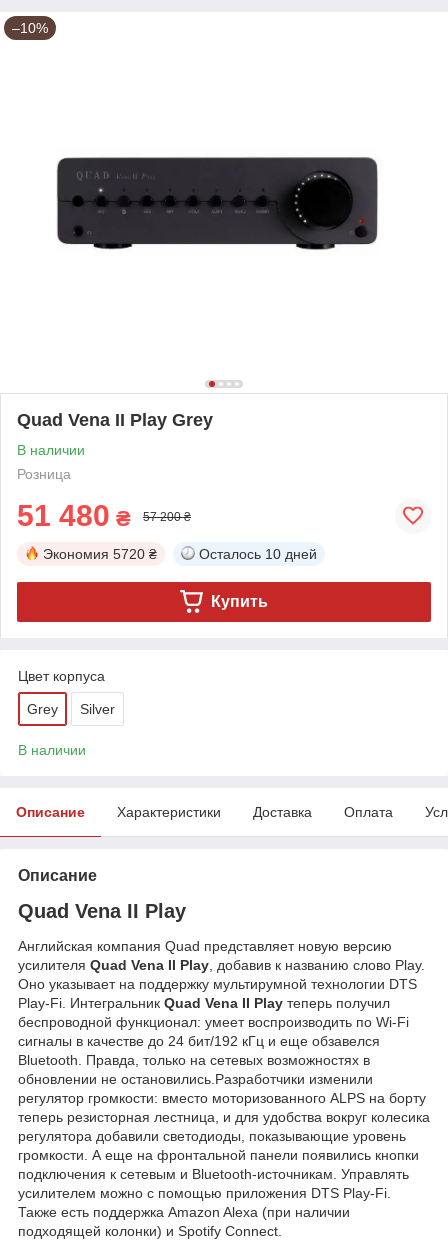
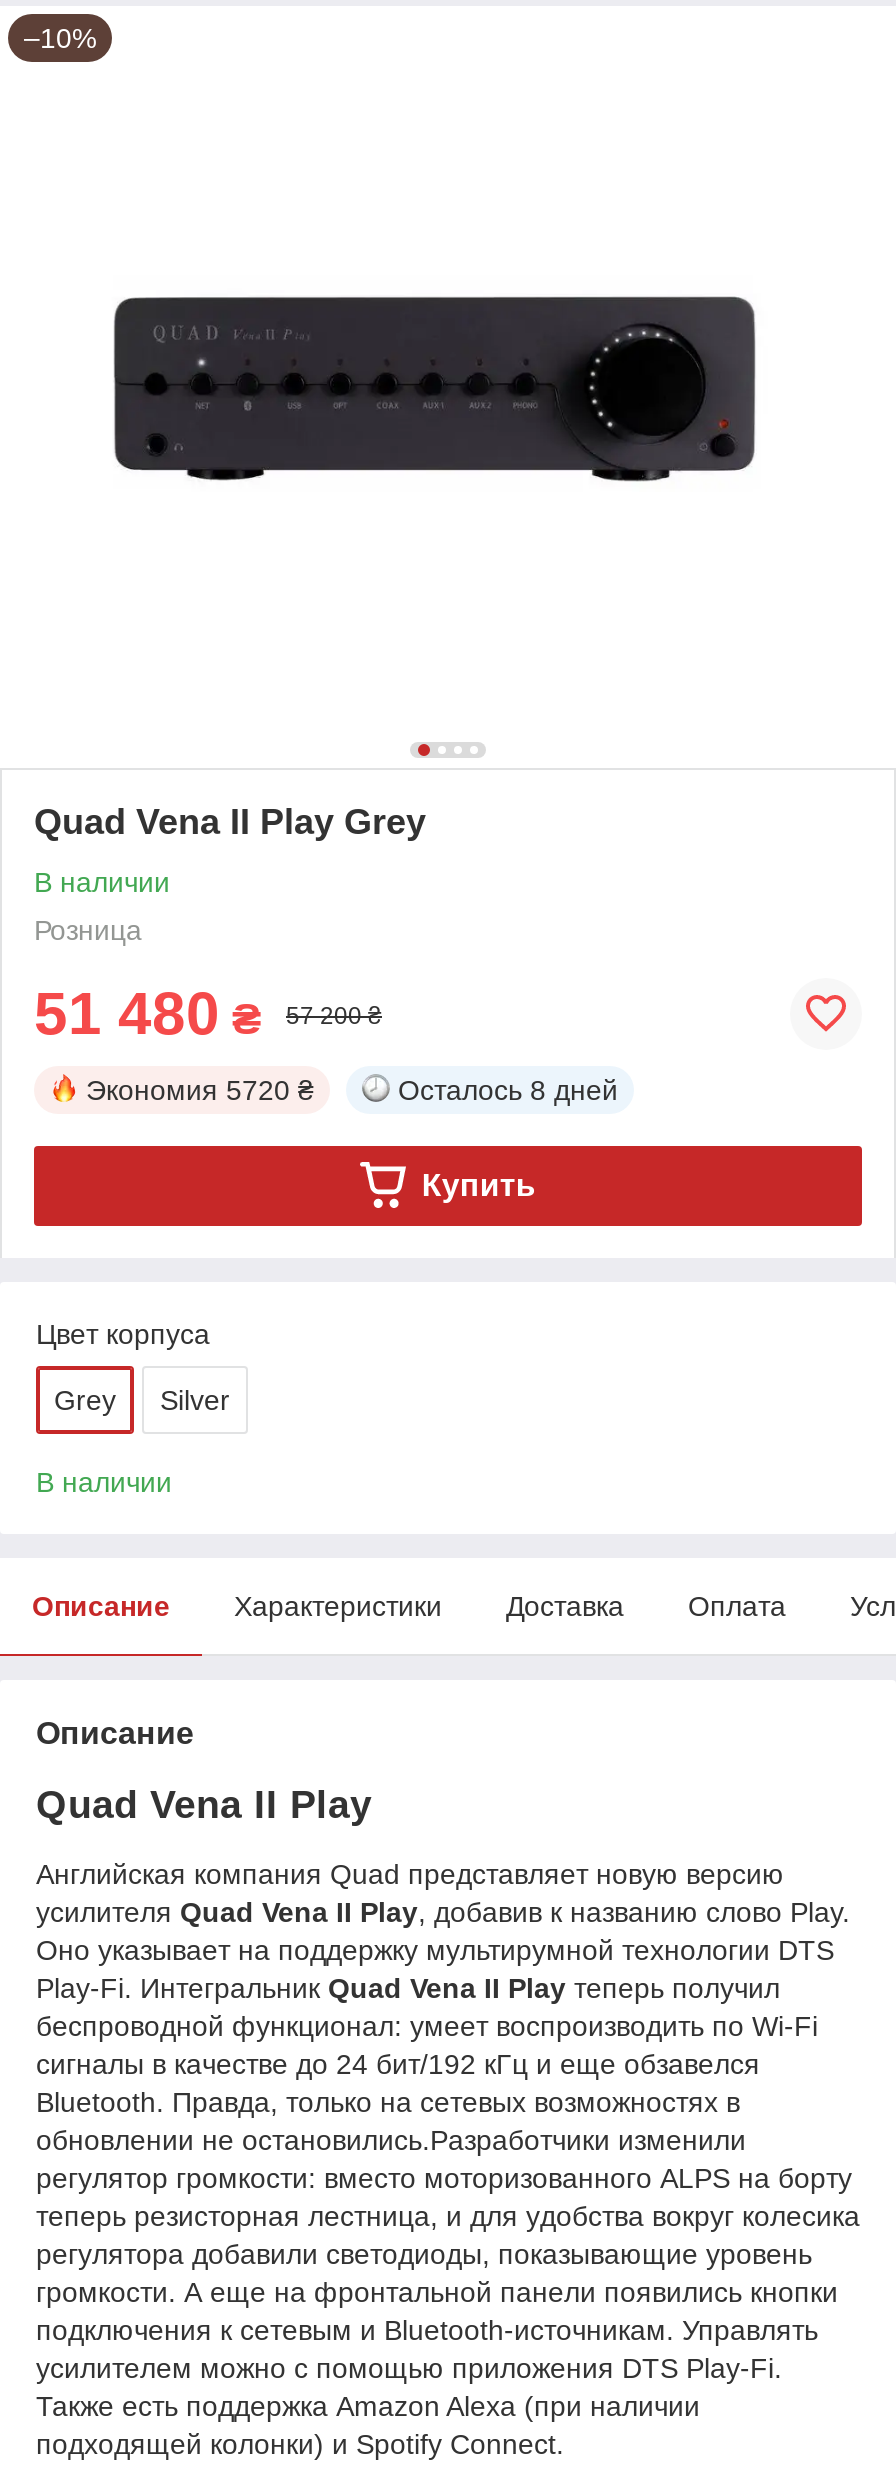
[199,546,317,562] Осталось 10 дней -> [398,1074,618,1106] Осталось 8 дней

